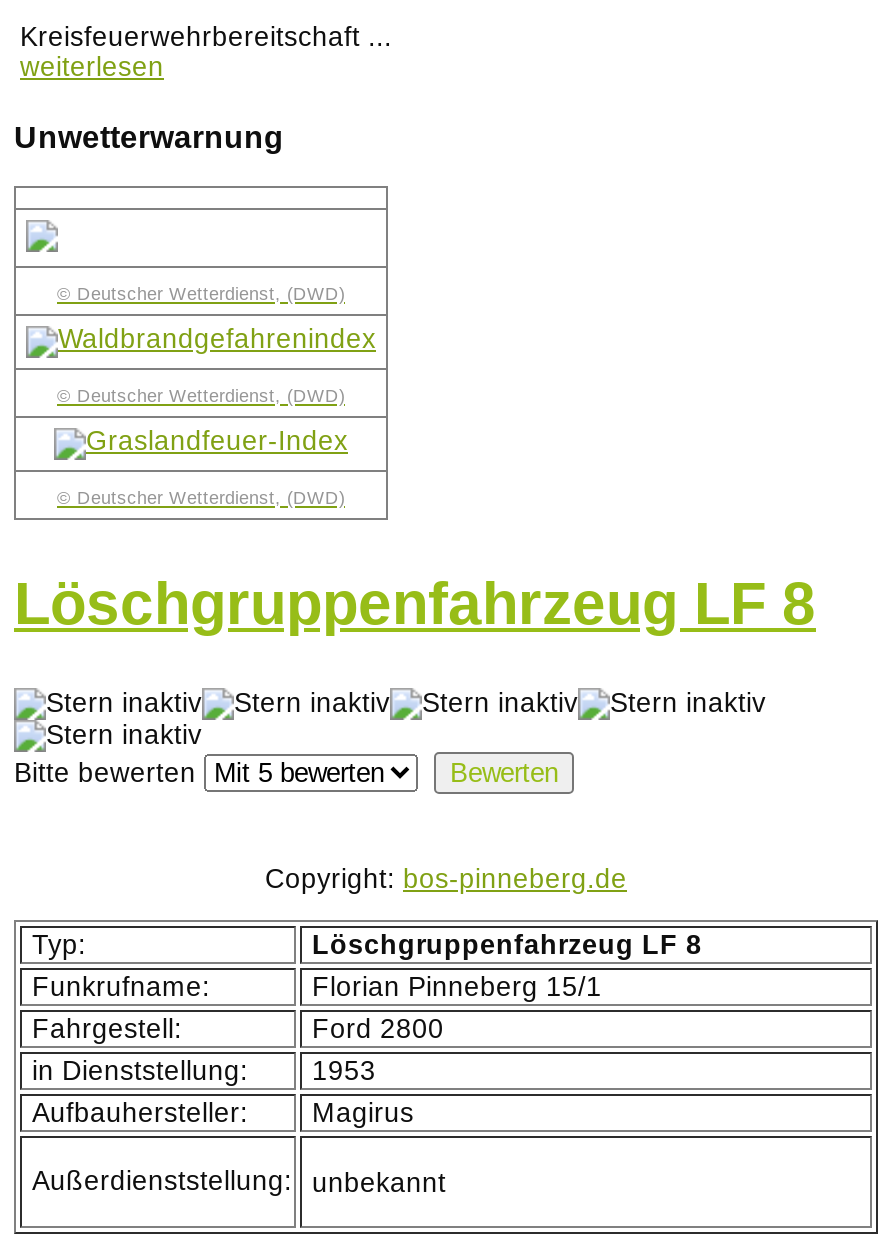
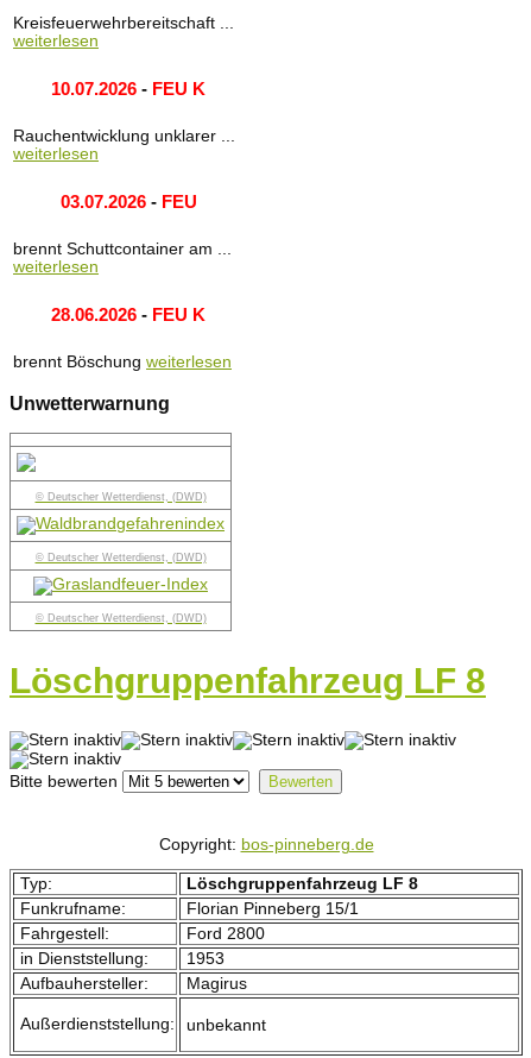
none -> [13,79,235,371] 10.07.2026 - FEU K | Rauchentwicklung unklarer ... | weiterlesen | 03.07.2026 - FEU | brennt Schuttcontainer am ... | weiterlesen | 28.06.2026 - FEU K | brennt Böschung weiterlesen

